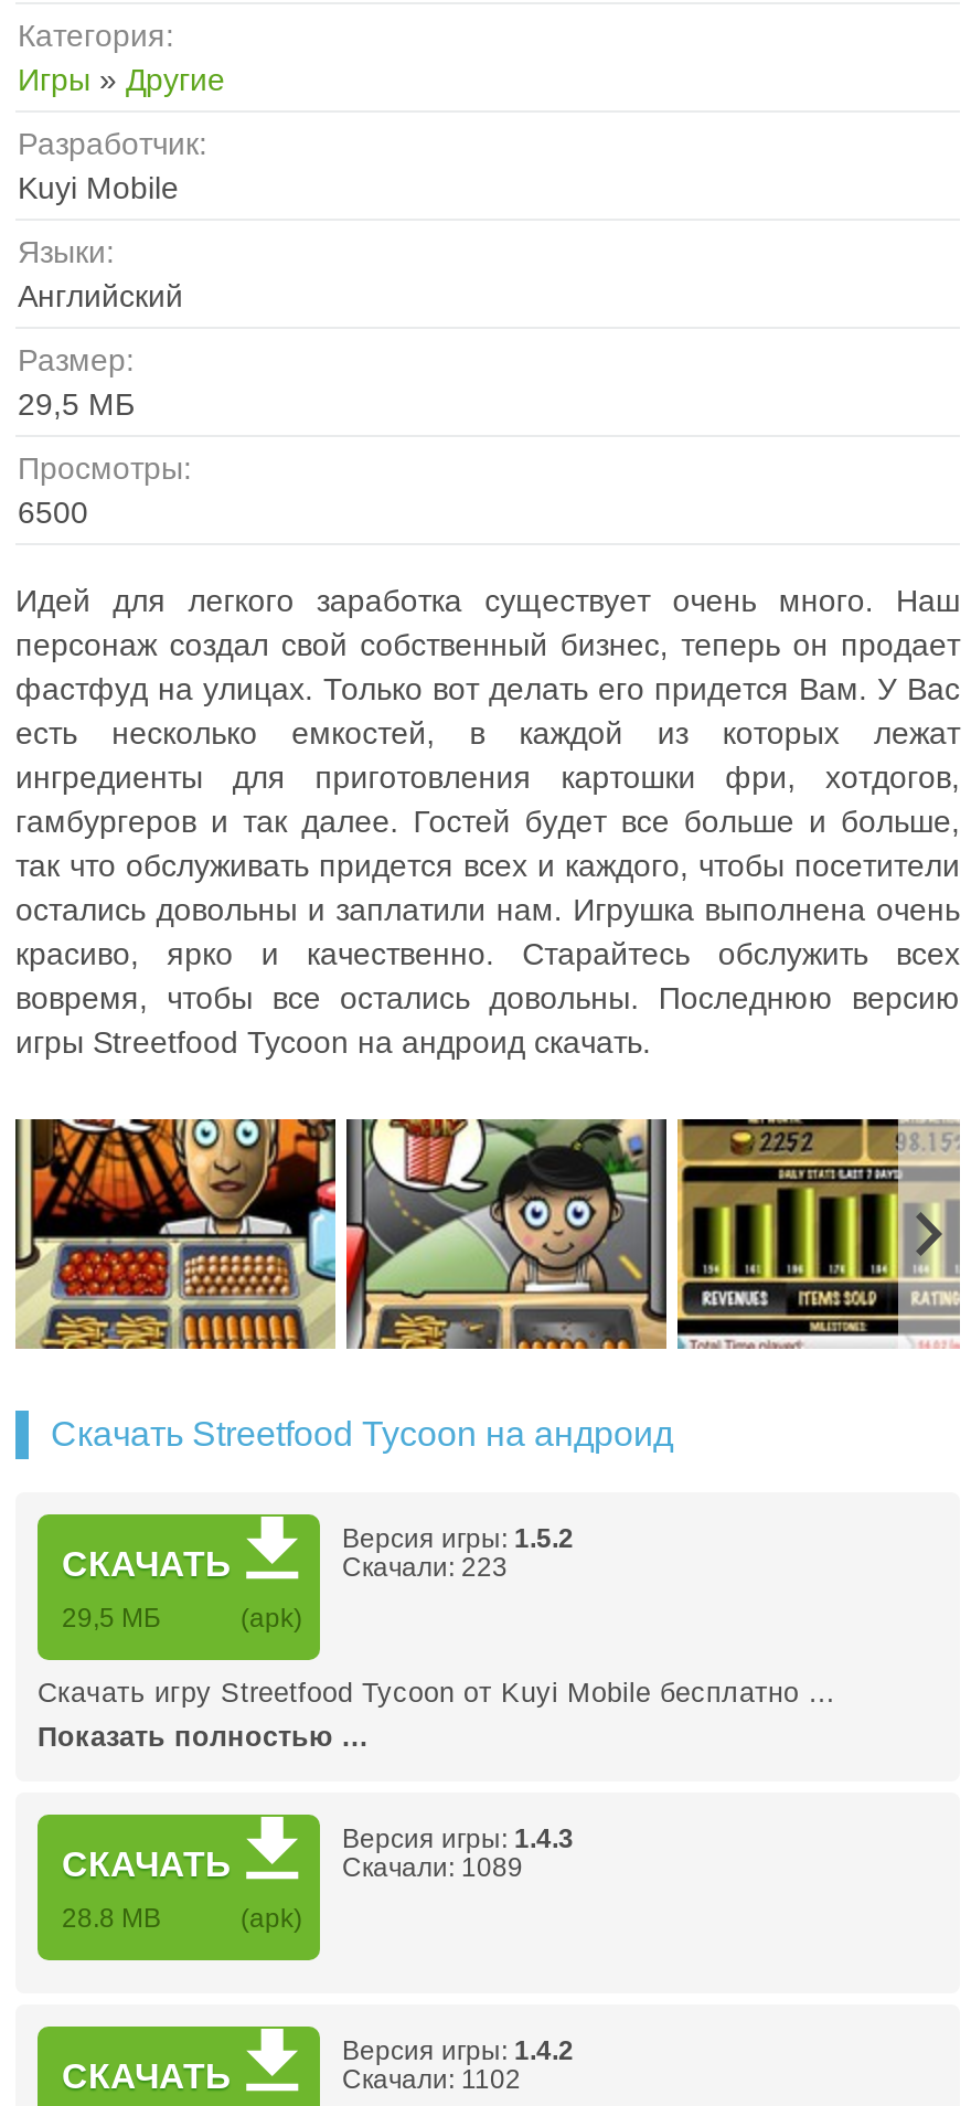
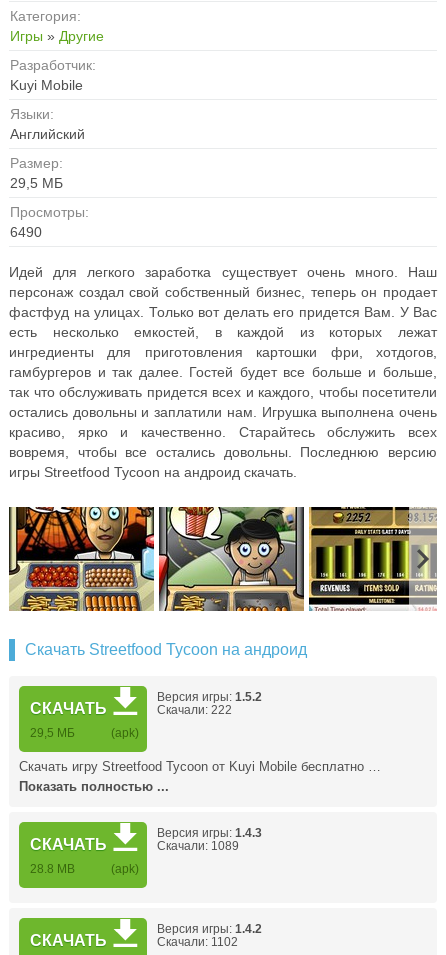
[18,494,88,530] 6500 -> [10,224,42,240] 6490
[342,1552,508,1583] Скачали: 223 -> [157,703,232,717] Скачали: 222

